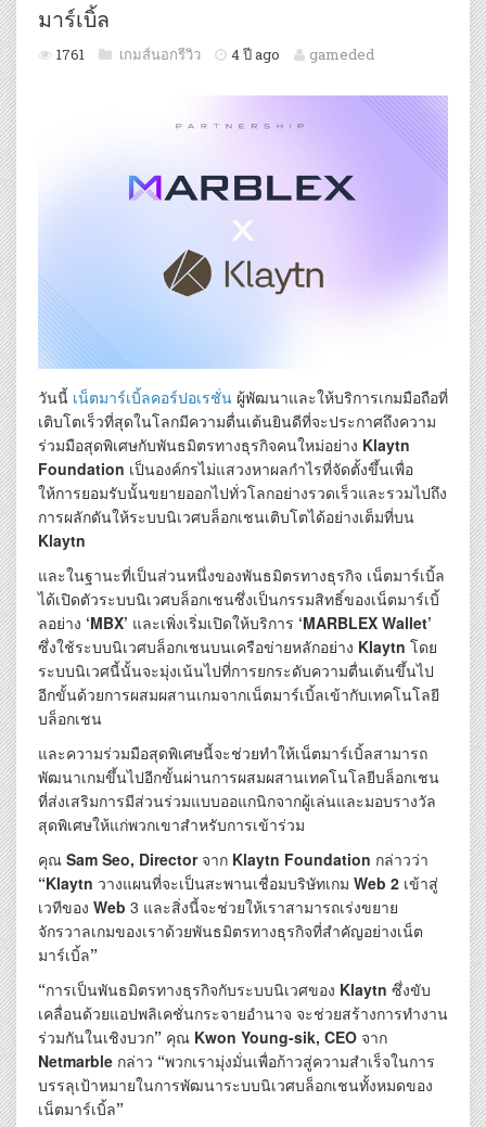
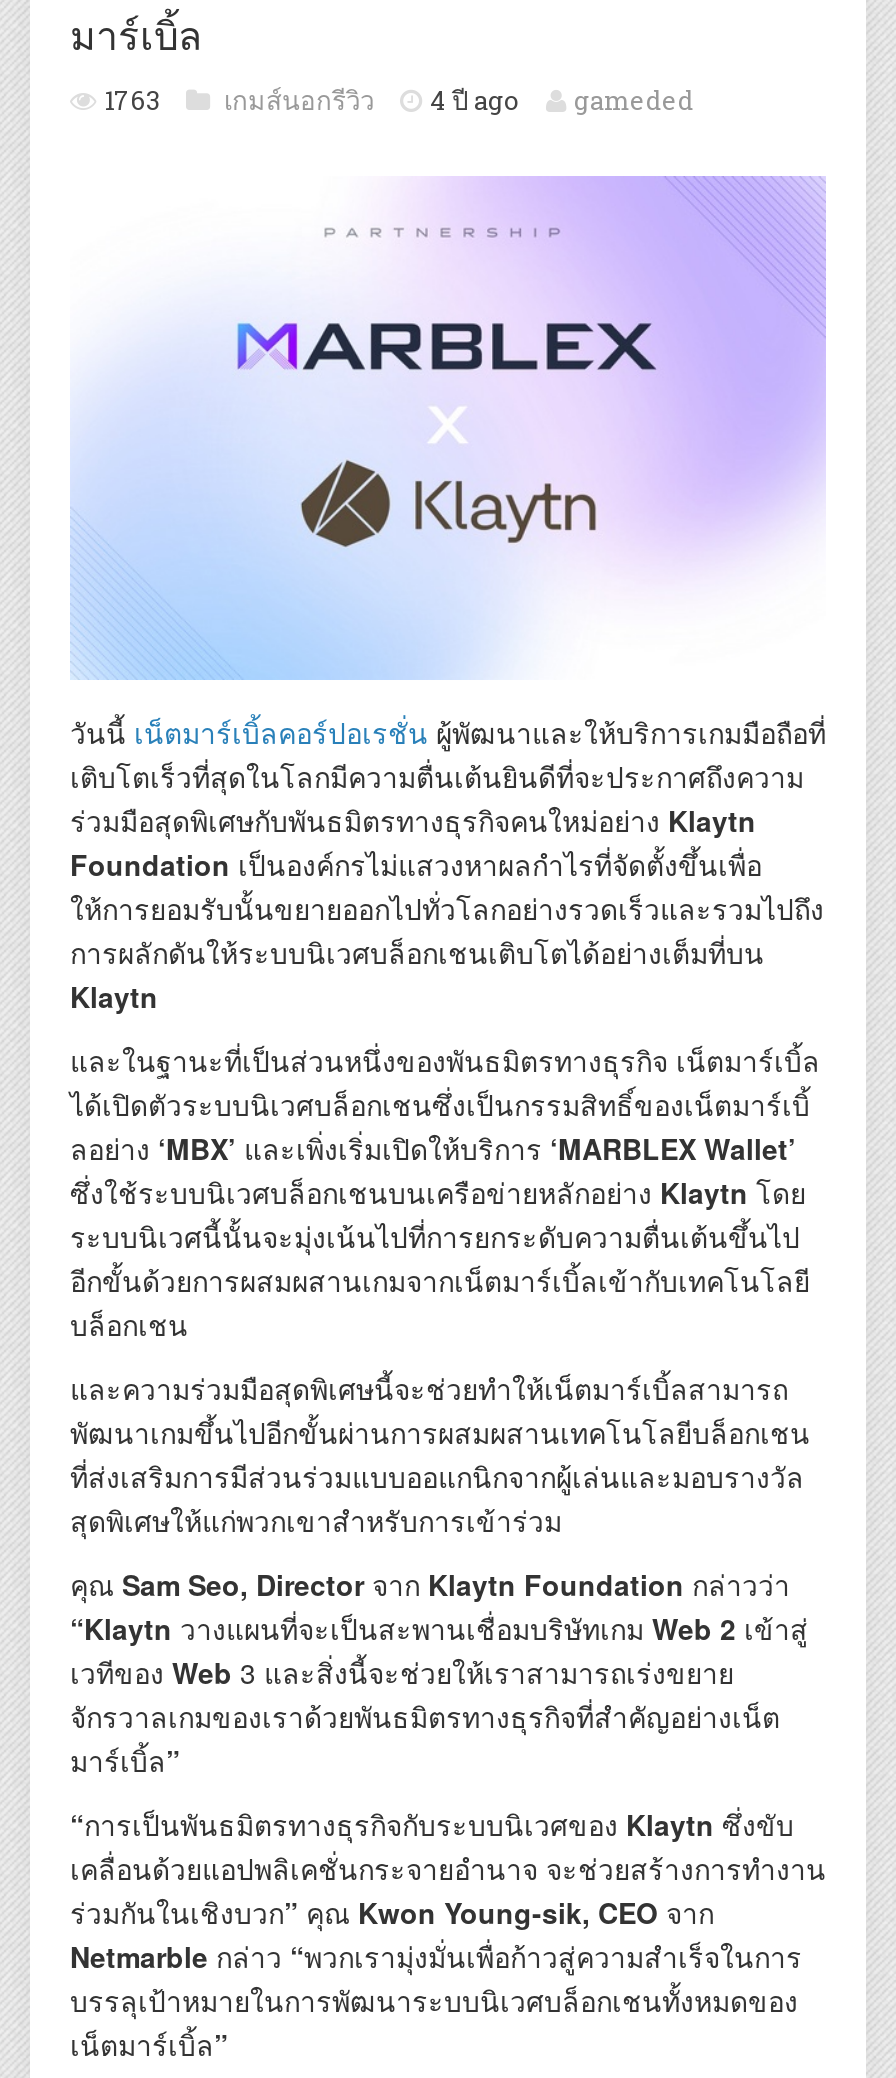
[56,44,85,64] 1761 -> [104,81,160,117] 1763

